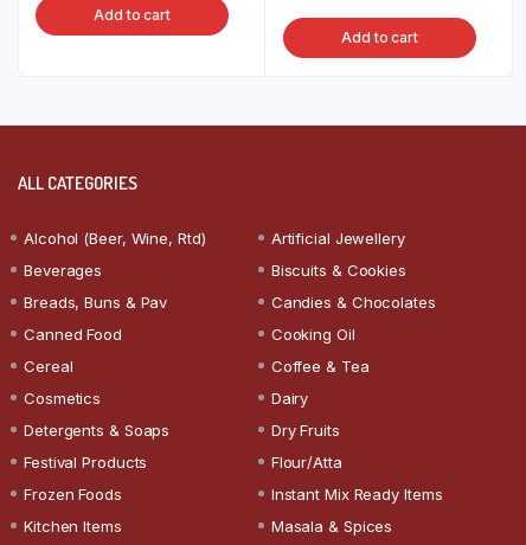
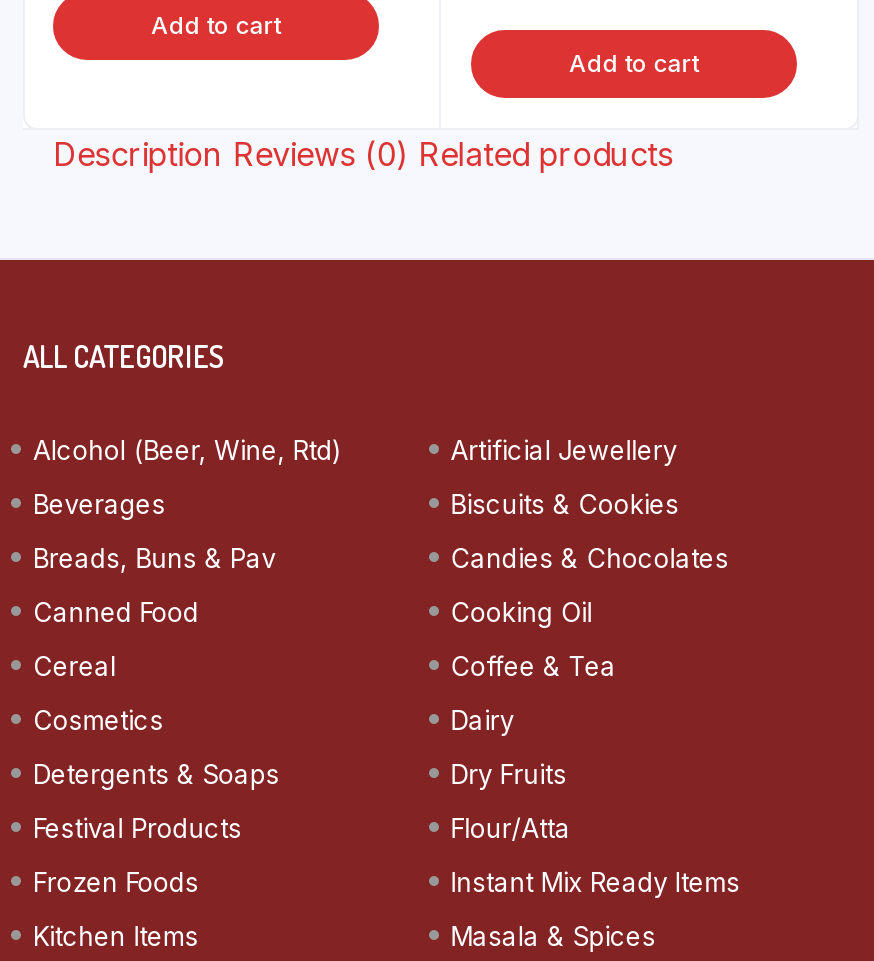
none -> [53,133,673,173] Description Reviews (0) Related products

